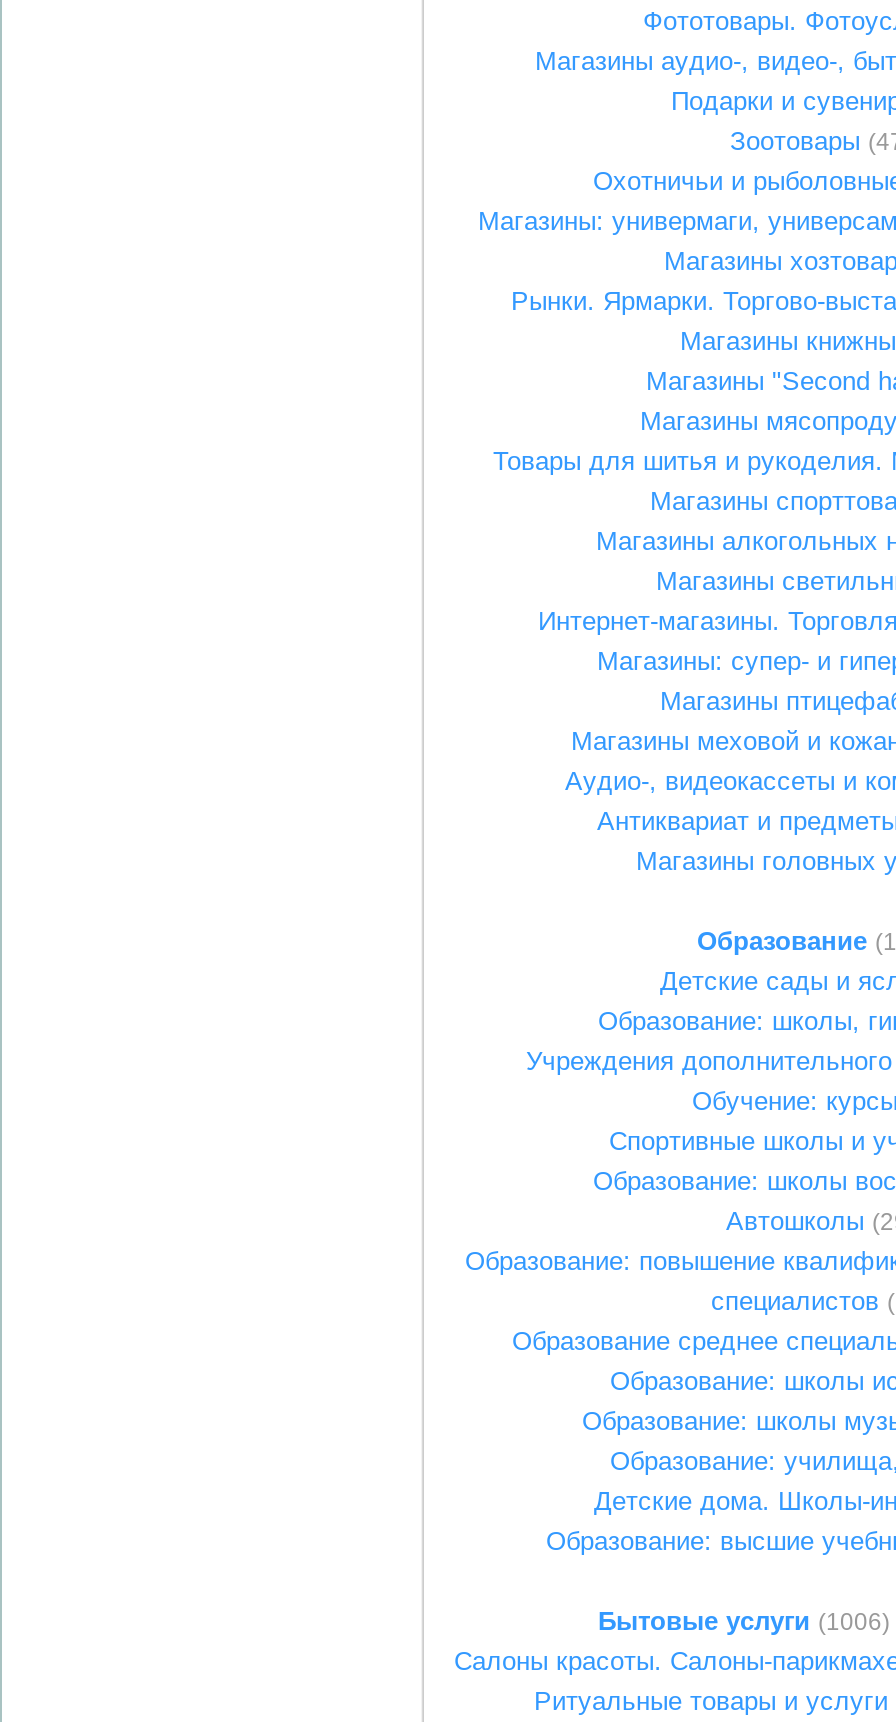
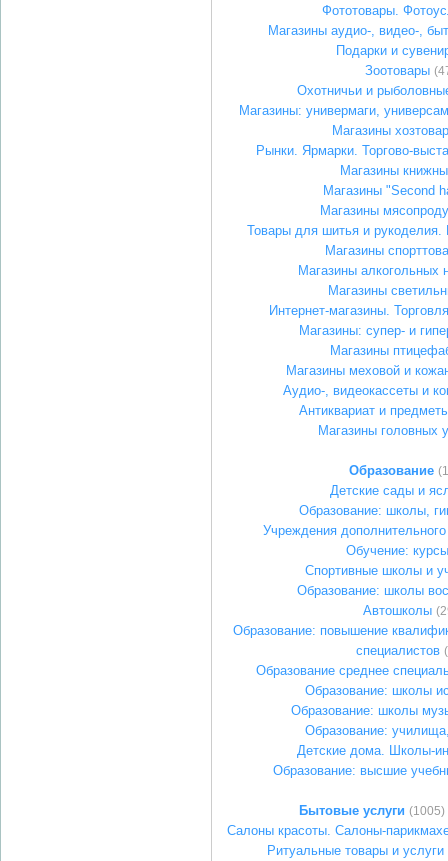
[598,1606,890,1636] Бытовые услуги (1006) -> [299,803,445,818] Бытовые услуги (1005)

